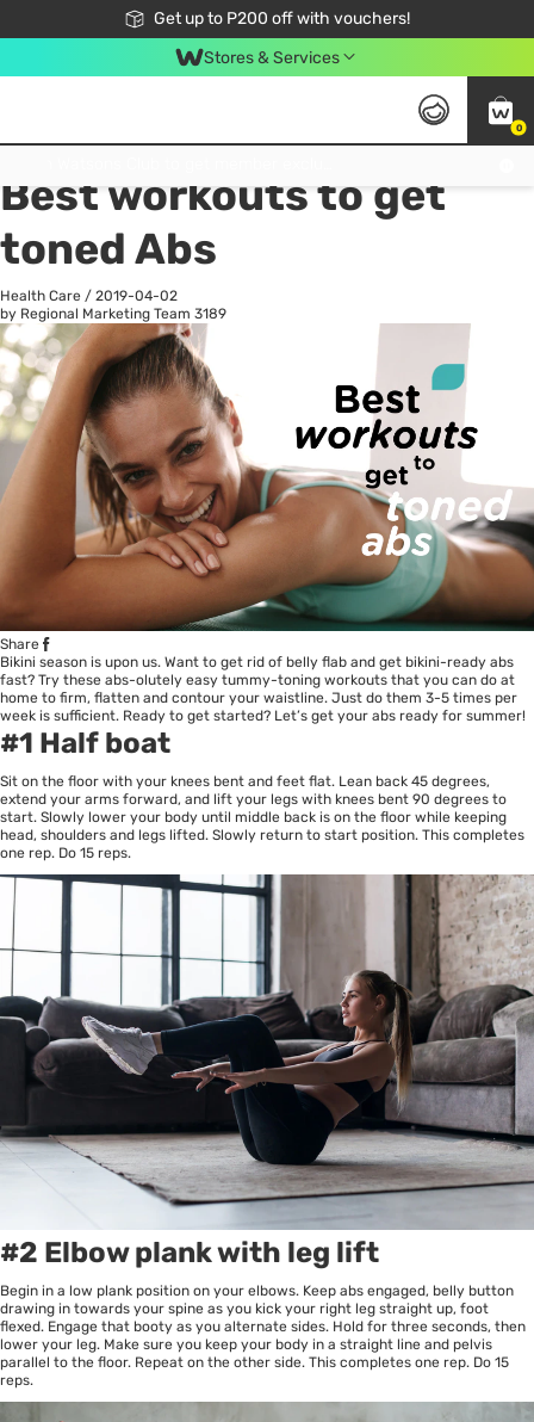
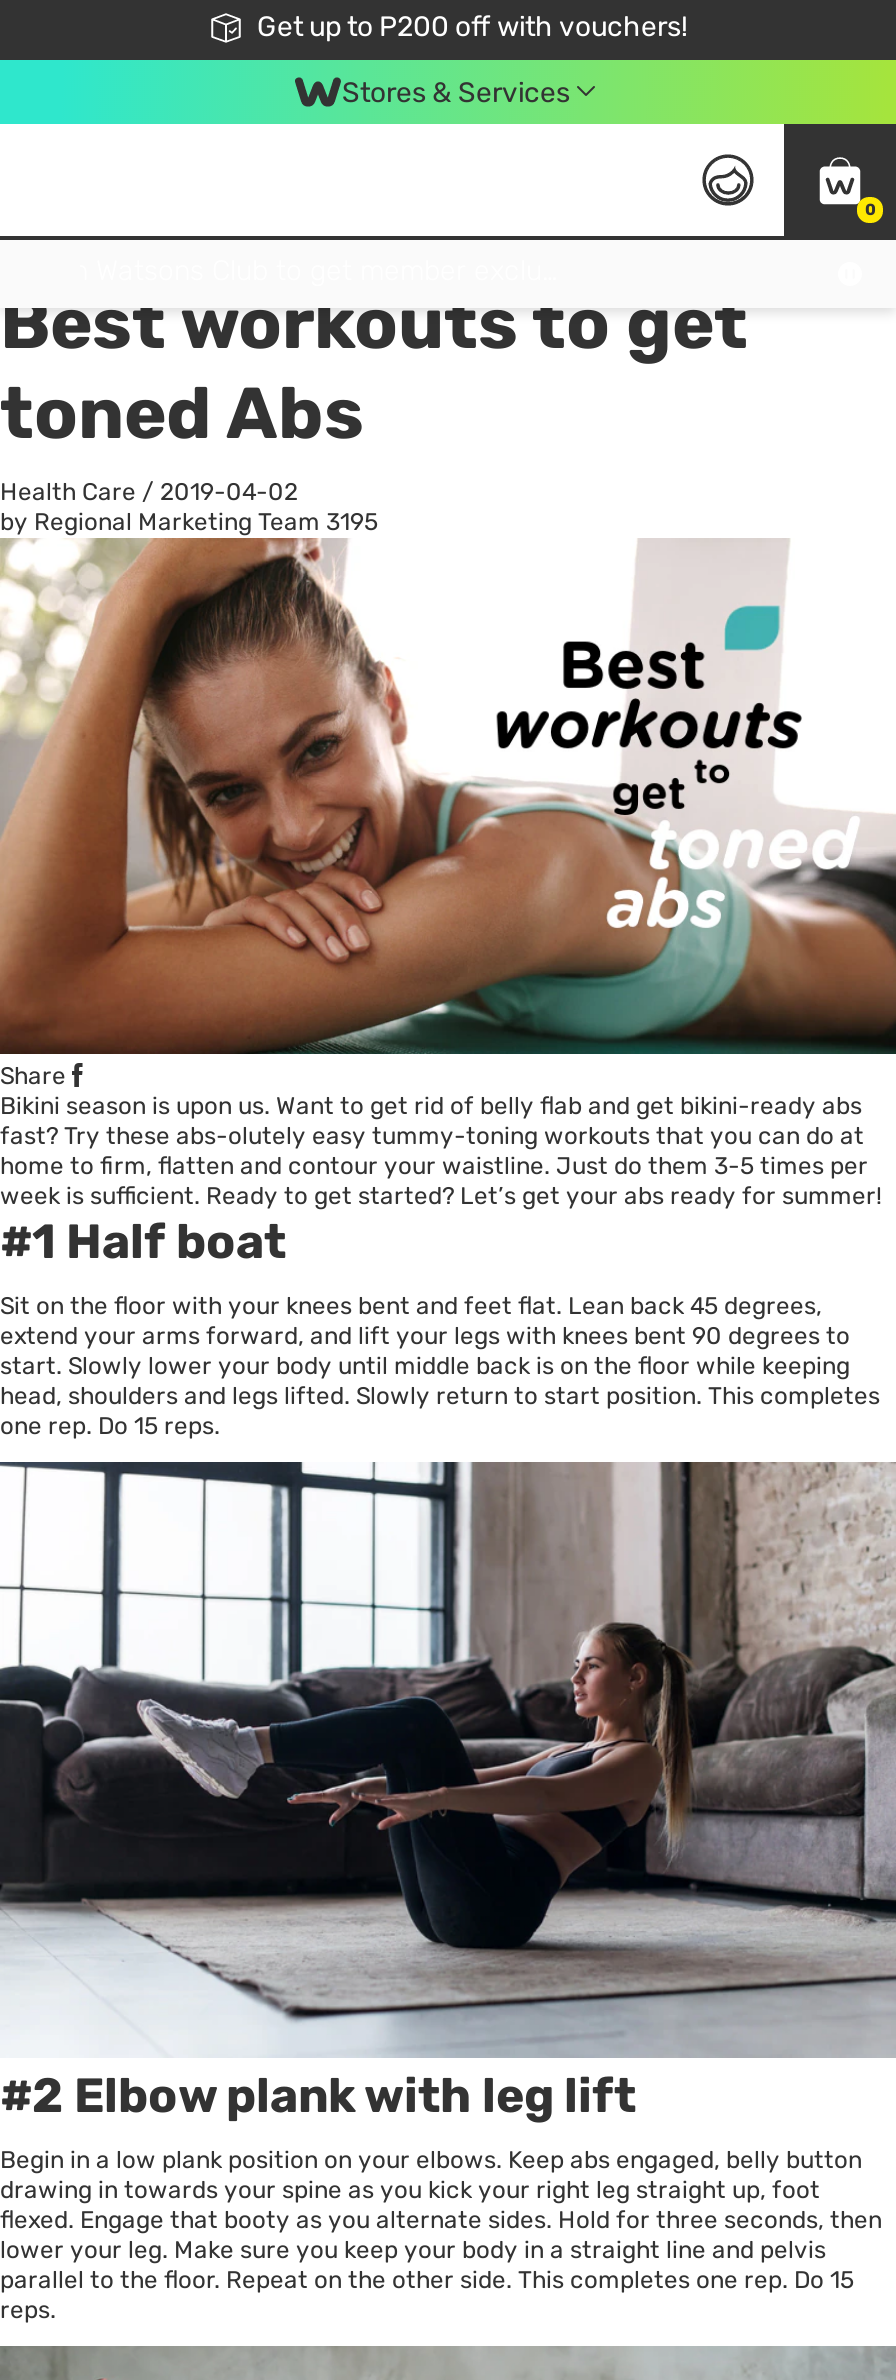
[0,305,226,322] by Regional Marketing Team 3189 -> [0,508,378,536] by Regional Marketing Team 3195

